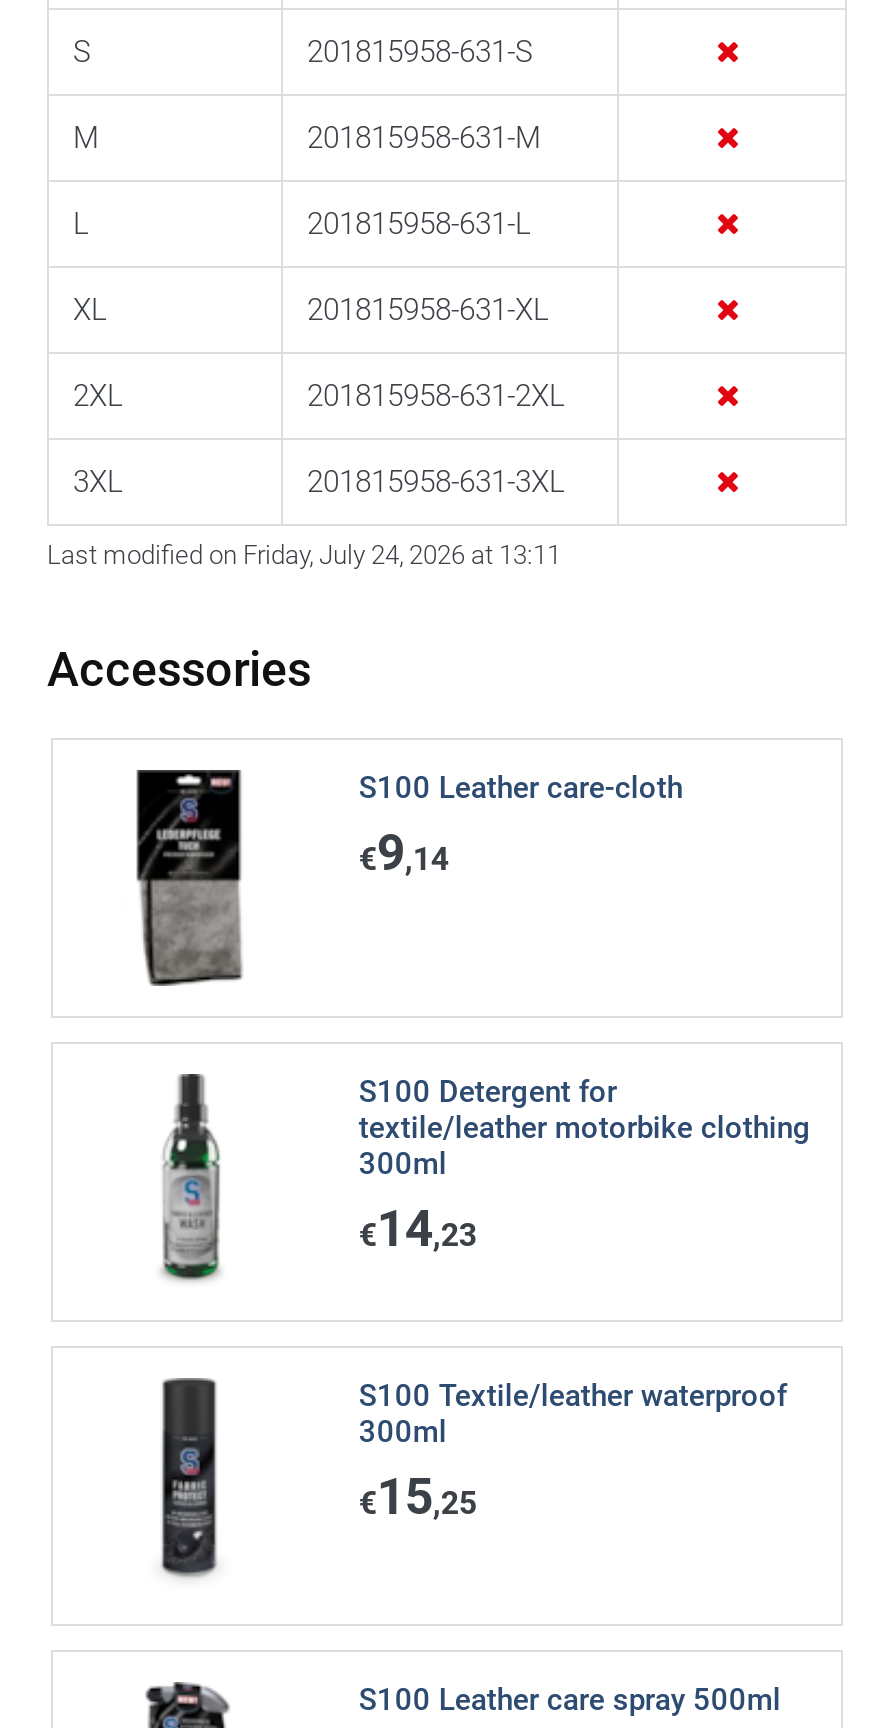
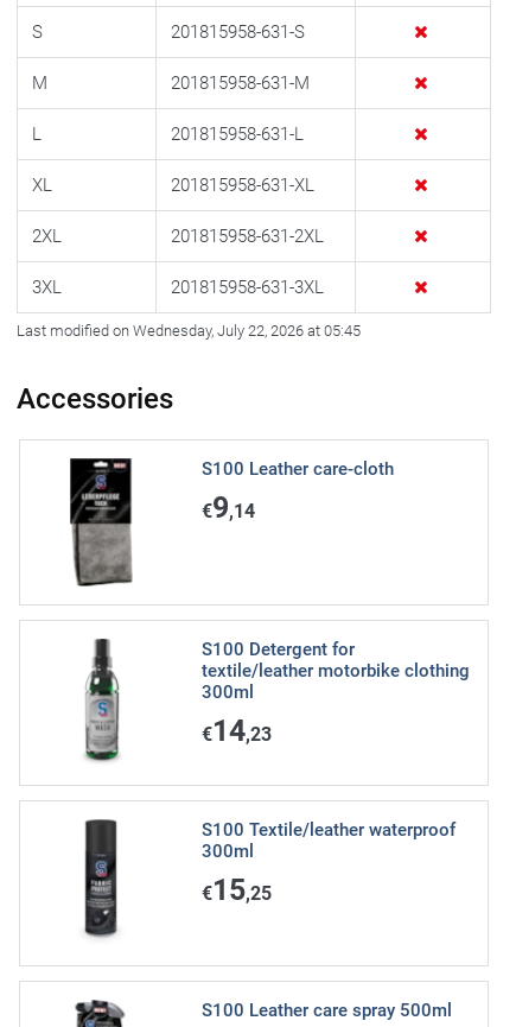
[47,541,561,571] Last modified on Friday, July 24, 2026 at 13:11 -> [17,322,361,340] Last modified on Wednesday, July 22, 2026 at 05:45

